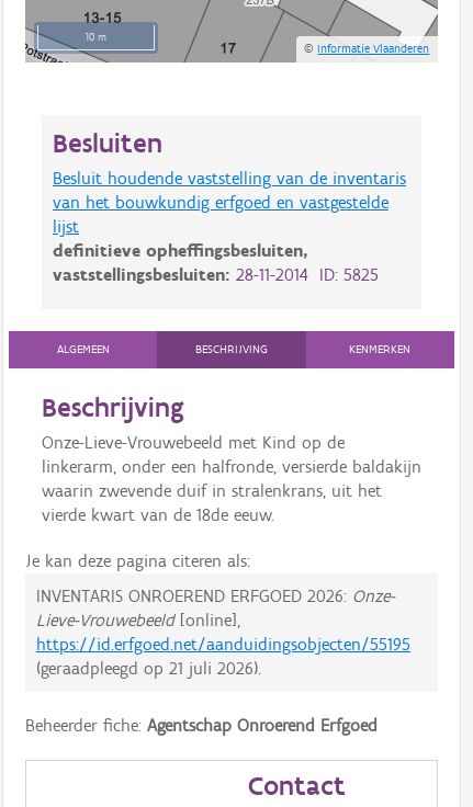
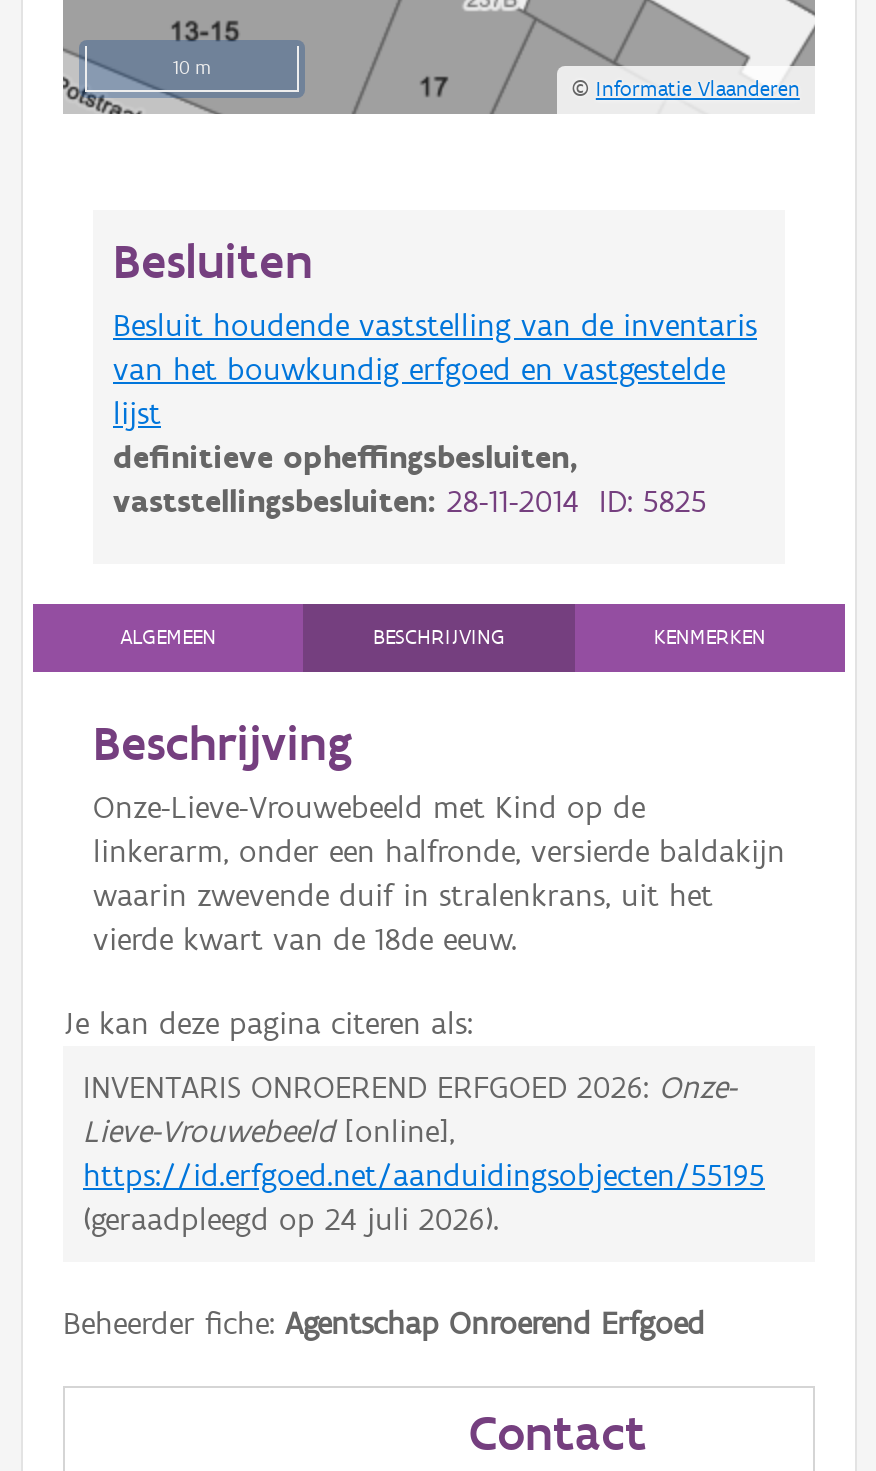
[36,658,261,679] (geraadpleegd op 21 juli 2026). -> [83,1200,499,1238] (geraadpleegd op 24 juli 2026).

